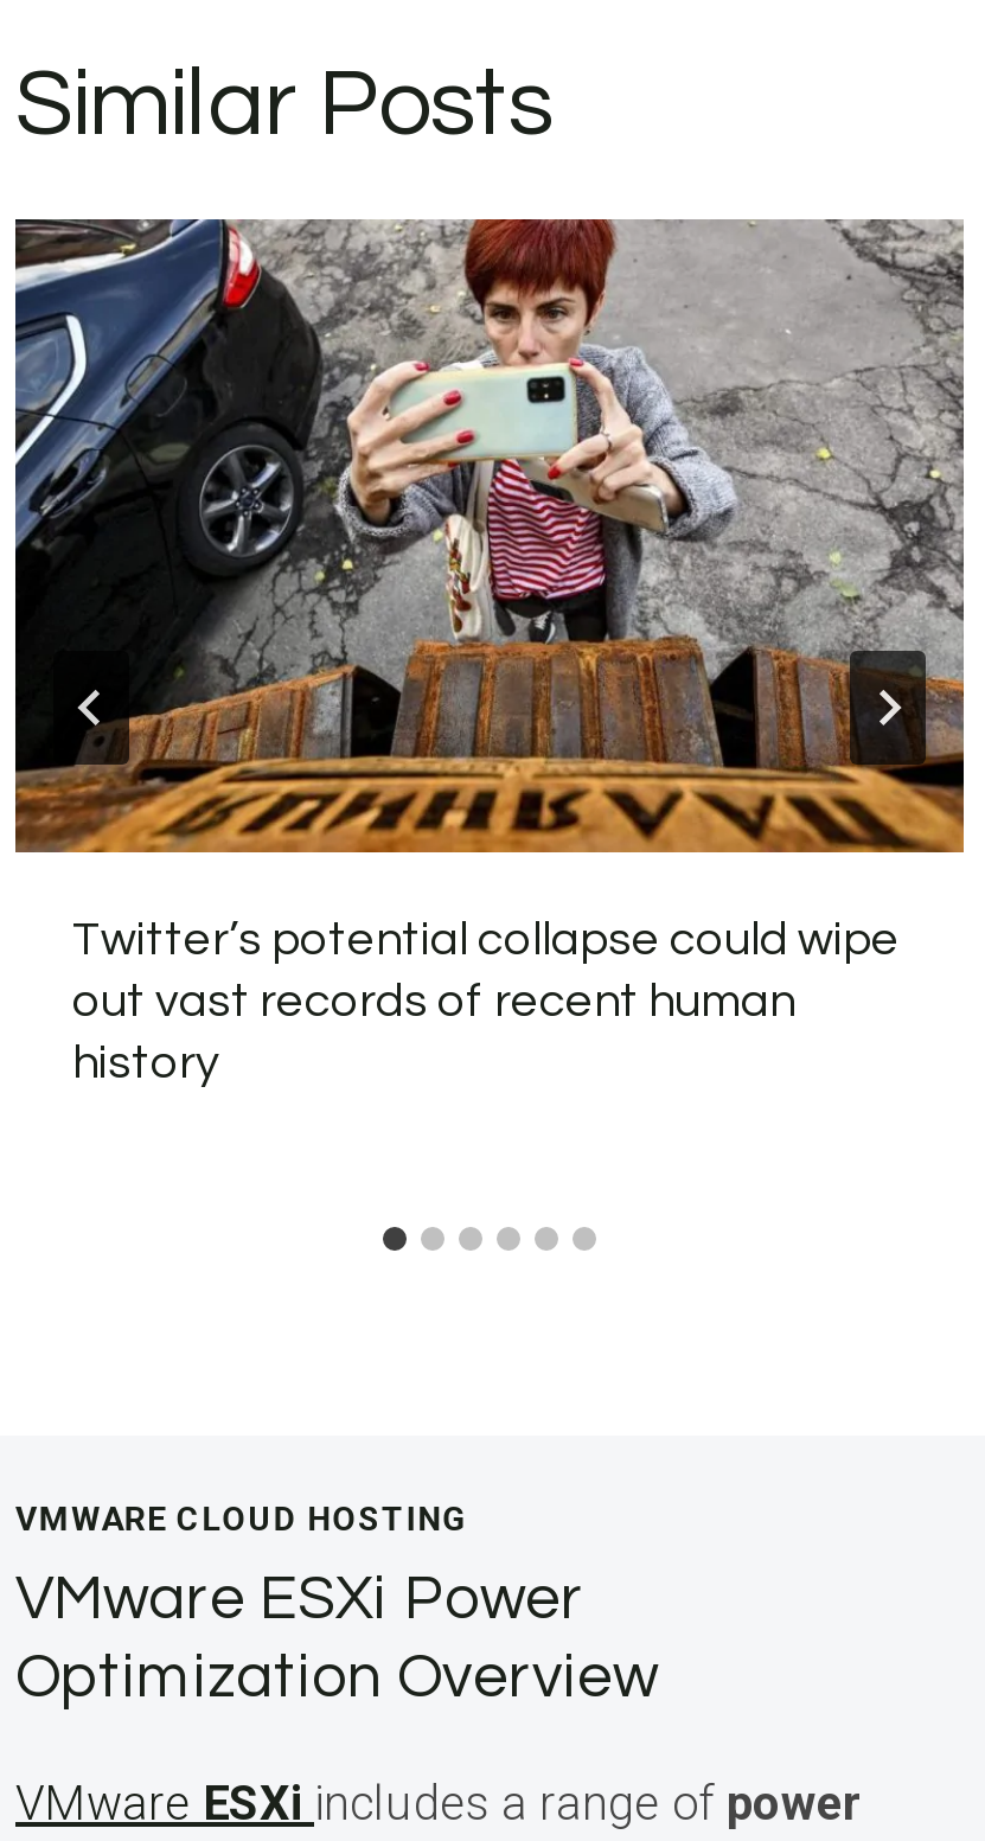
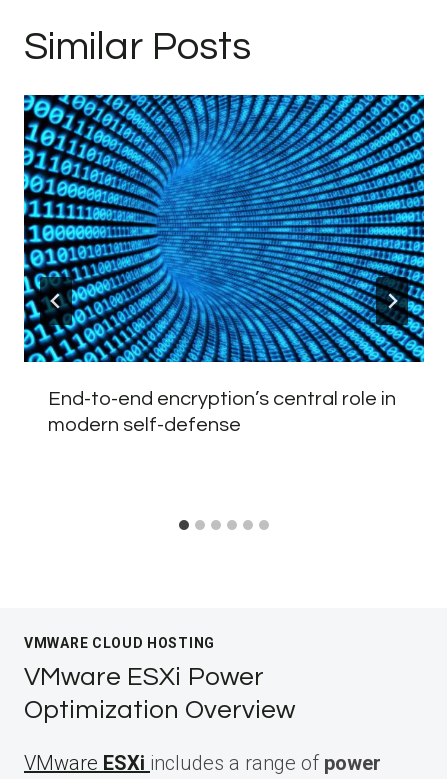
[13,217,966,1086] [image] | Twitter’s potential collapse could wipe | out vast records of recent human | history -> [23,94,425,435] [image] | End-to-end encryption’s central role in | modern self-defense

